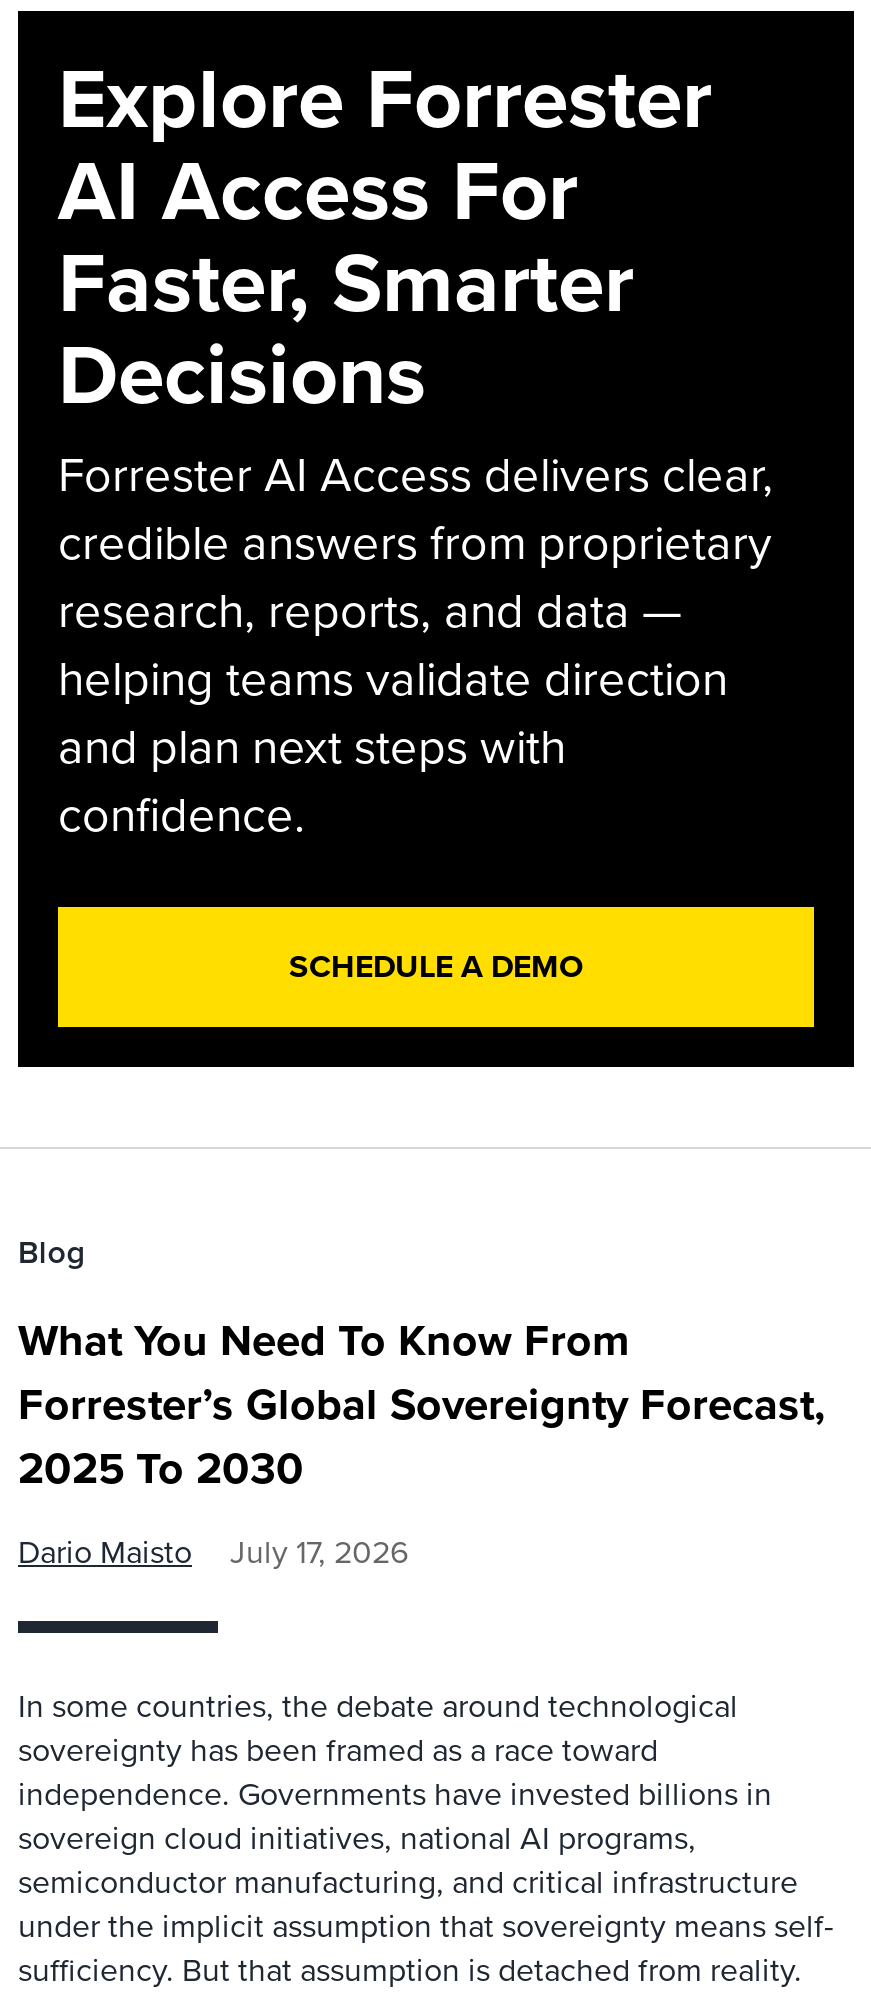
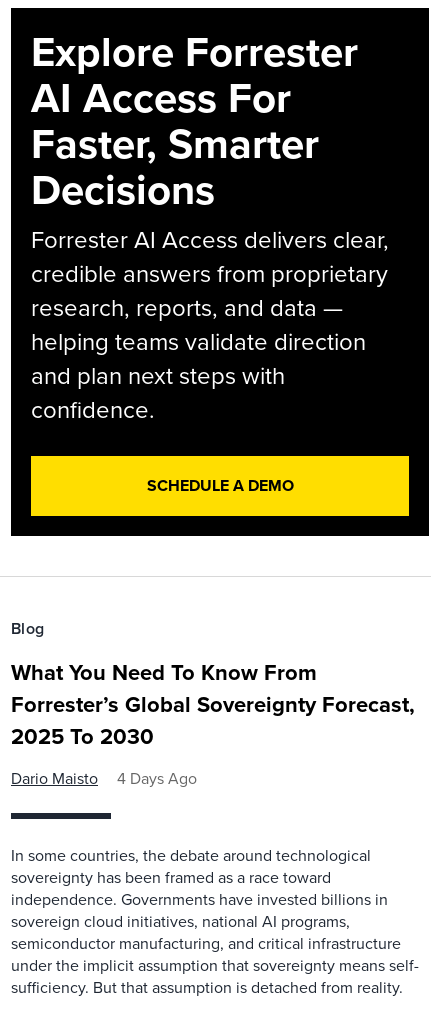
[18,1529,408,1573] Dario Maisto July 17, 2026 -> [11,767,197,789] Dario Maisto 4 Days Ago

